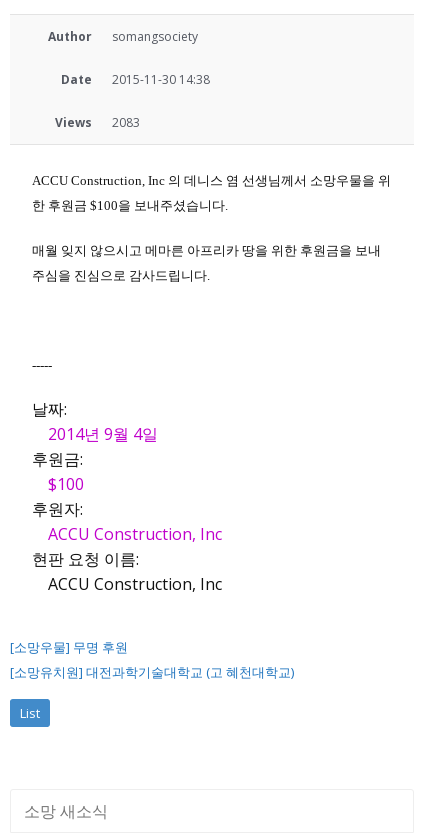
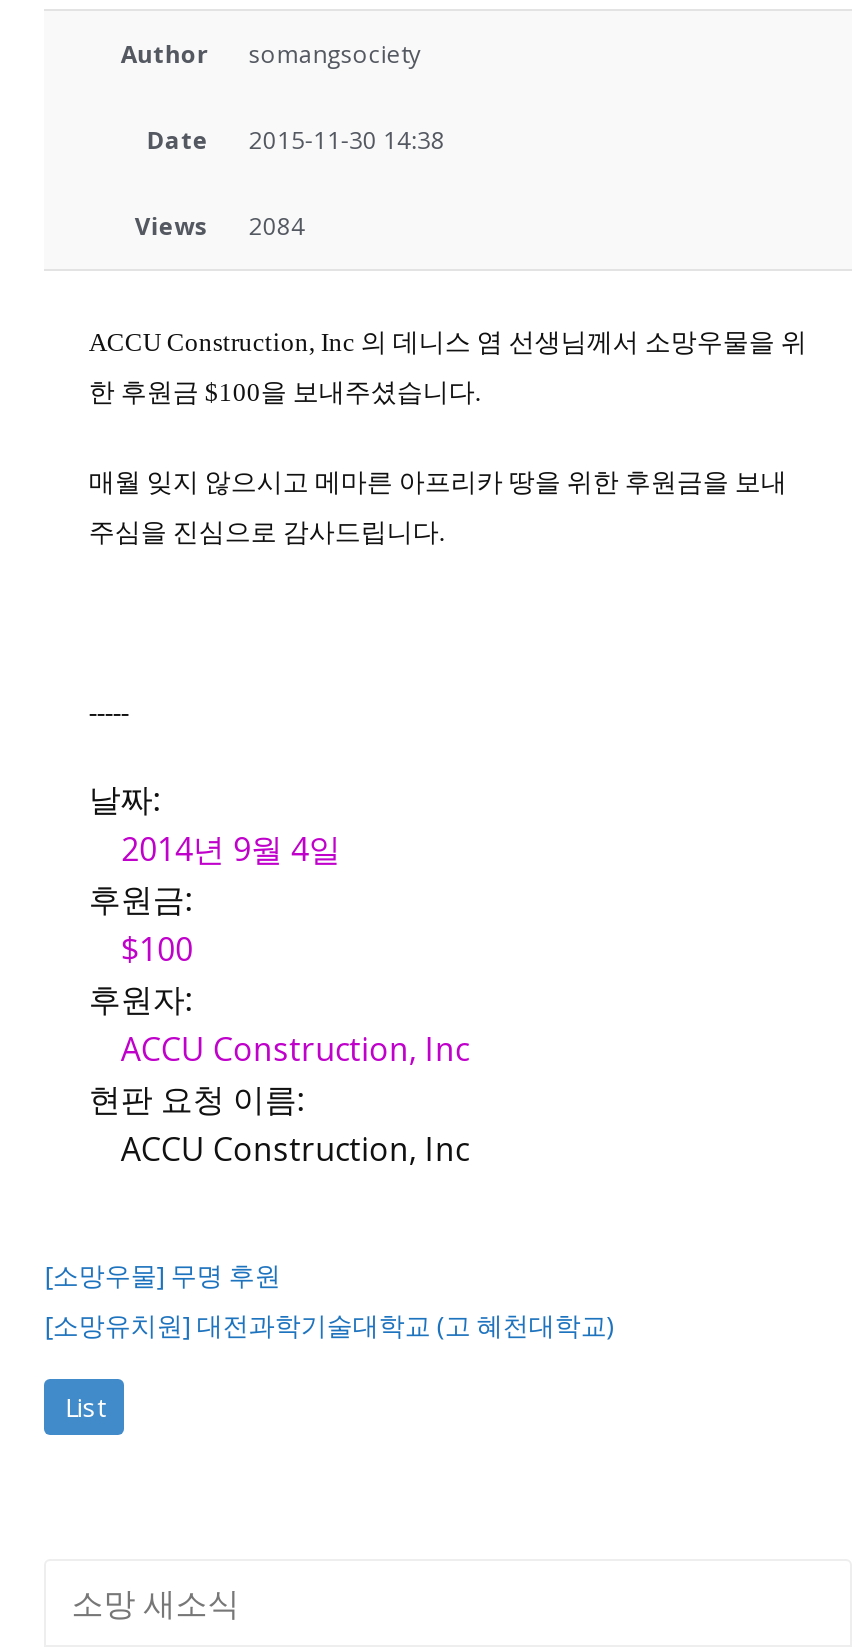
[55,114,140,131] Views 2083 -> [135,209,305,243] Views 2084

